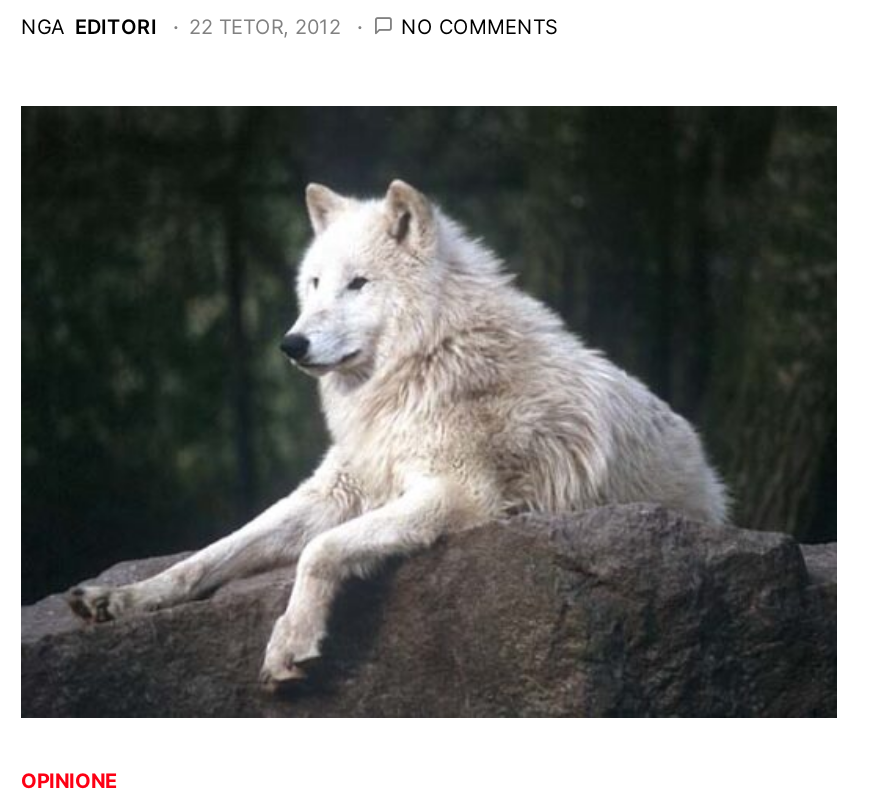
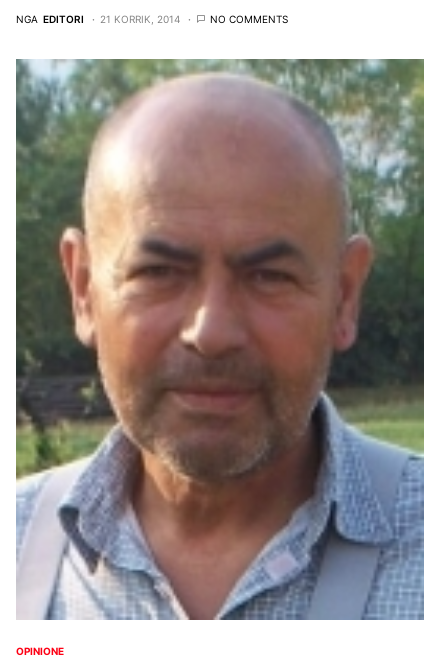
[21,14,341,38] NGA EDITORI 22 TETOR, 2012 -> [16,13,180,25] NGA EDITORI 21 KORRIK, 2014
[21,103,837,721] [image] -> [15,59,425,620] [image]

